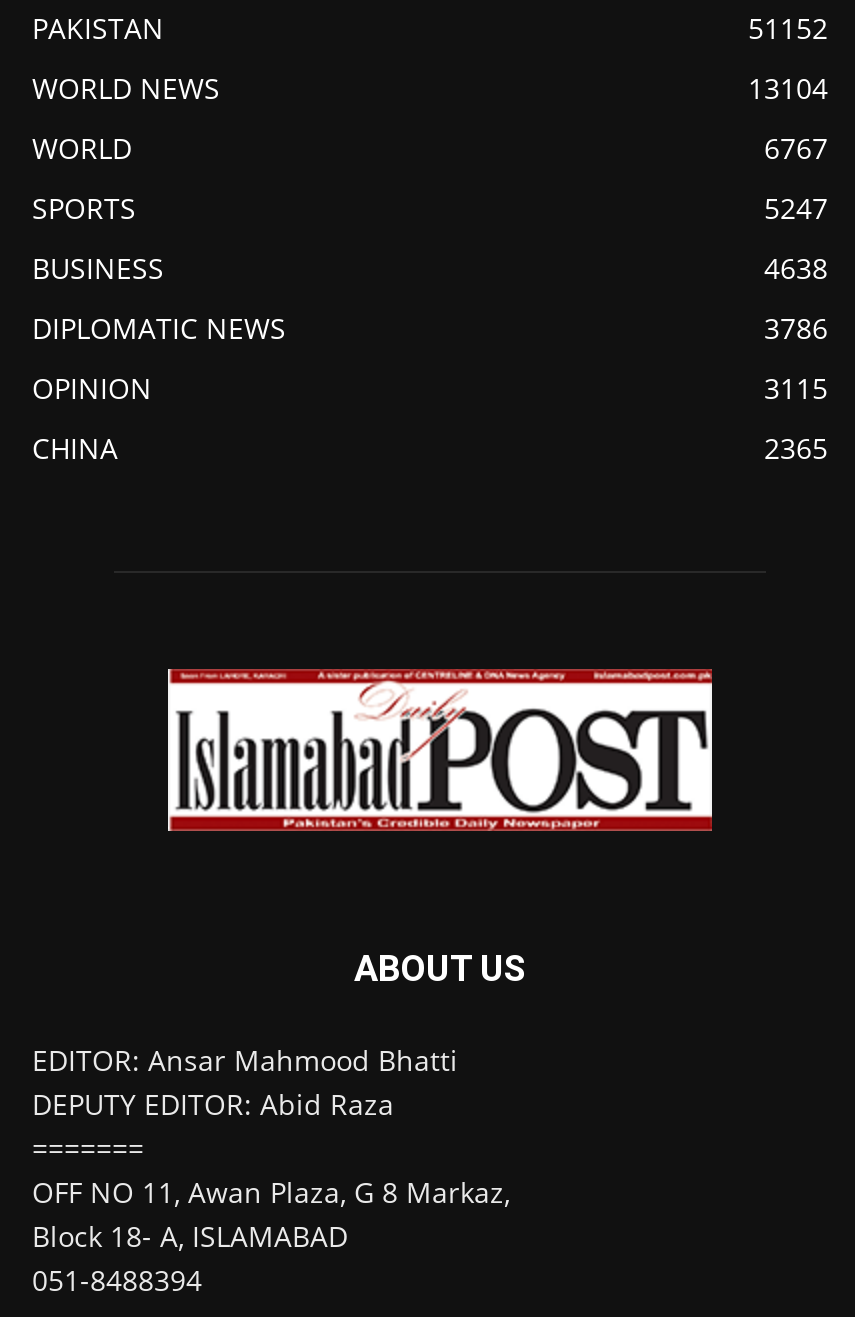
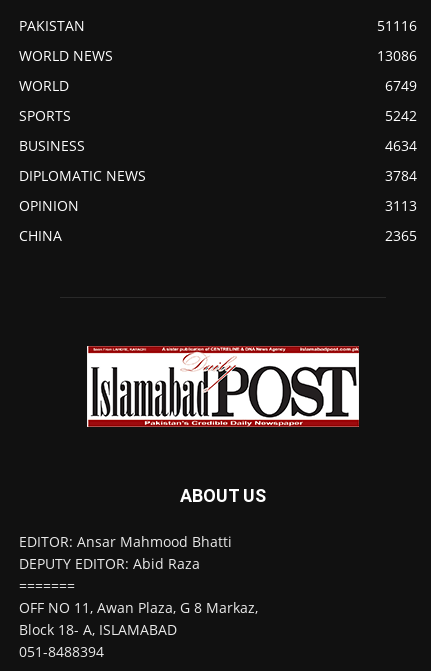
[748,9,828,47] 51152 -> [377,16,417,35] 51116
[748,69,828,107] 13104 -> [377,46,417,65] 13086
[764,129,828,167] 6767 -> [385,76,417,95] 6749
[764,189,828,227] 5247 -> [385,106,417,125] 5242
[764,249,828,287] 4638 -> [385,136,417,155] 4634
[764,309,828,347] 3786 -> [385,166,417,185] 3784
[764,369,828,407] 3115 -> [385,196,417,215] 3113

